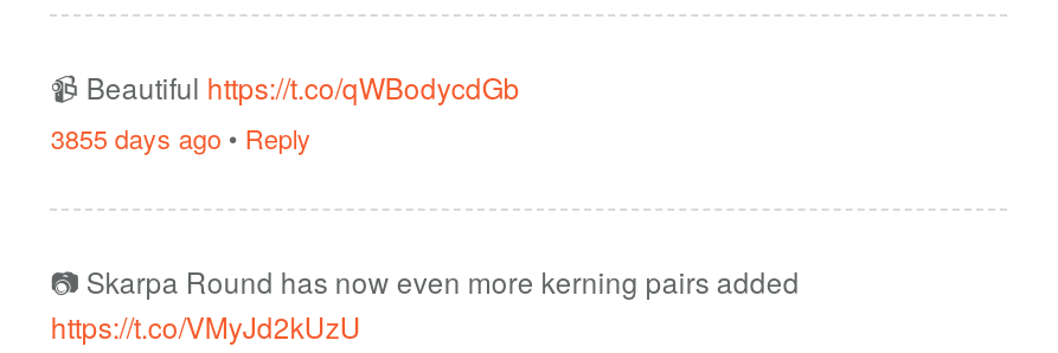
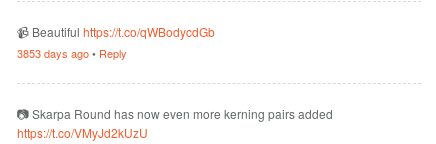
[51,118,311,156] 3855 days ago • Reply -> [17,45,127,61] 3853 days ago • Reply

